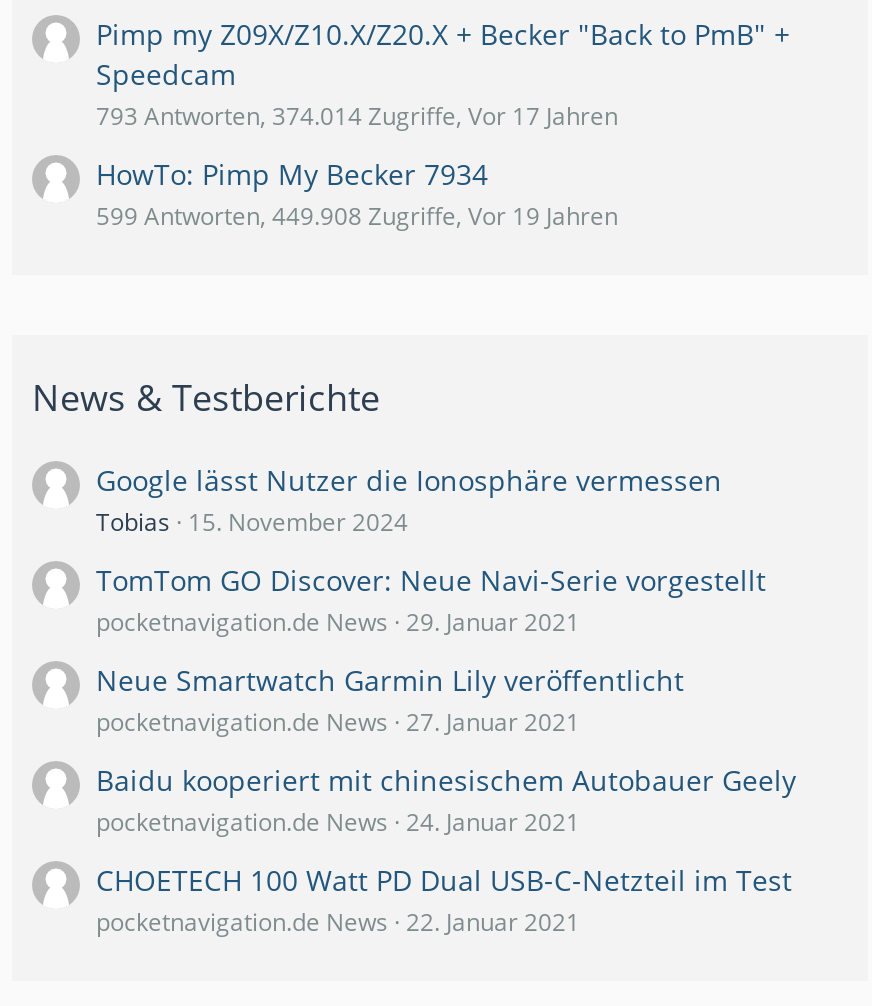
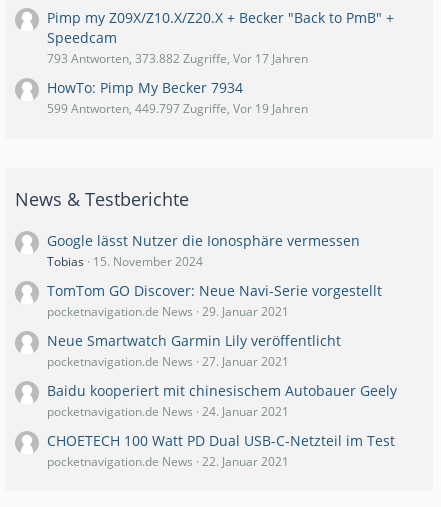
[96,99,618,133] 793 Antworten, 374.014 Zugriffe, Vor 17 Jahren -> [47,50,308,67] 793 Antworten, 373.882 Zugriffe, Vor 17 Jahren
[96,199,618,233] 599 Antworten, 449.908 Zugriffe, Vor 19 Jahren -> [47,100,308,117] 599 Antworten, 449.797 Zugriffe, Vor 19 Jahren

